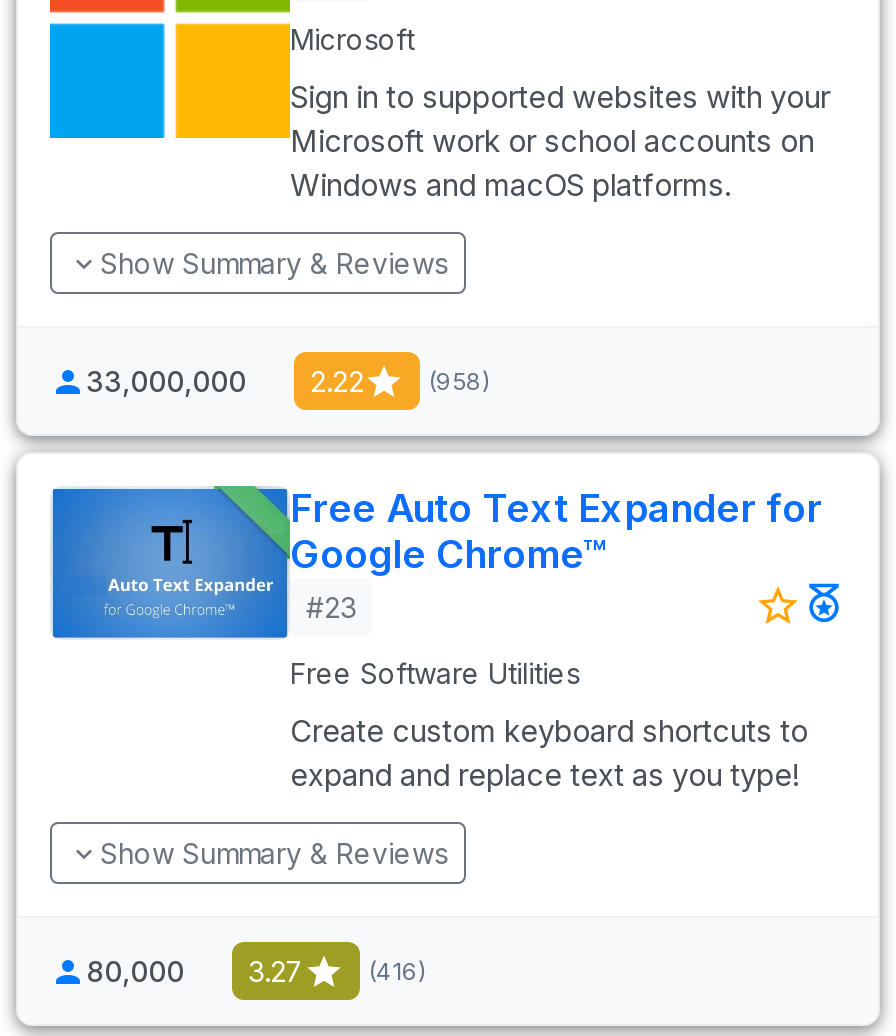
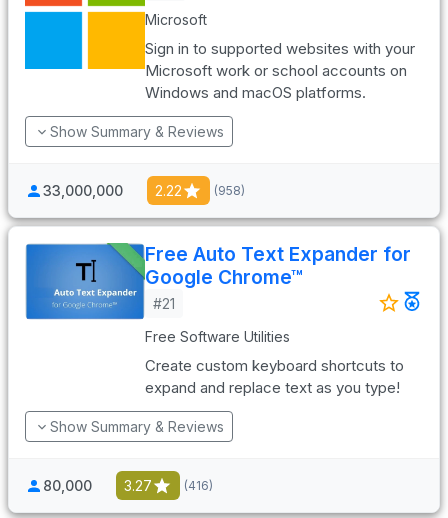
[306,590,356,624] #23 -> [153,295,175,312] #21

